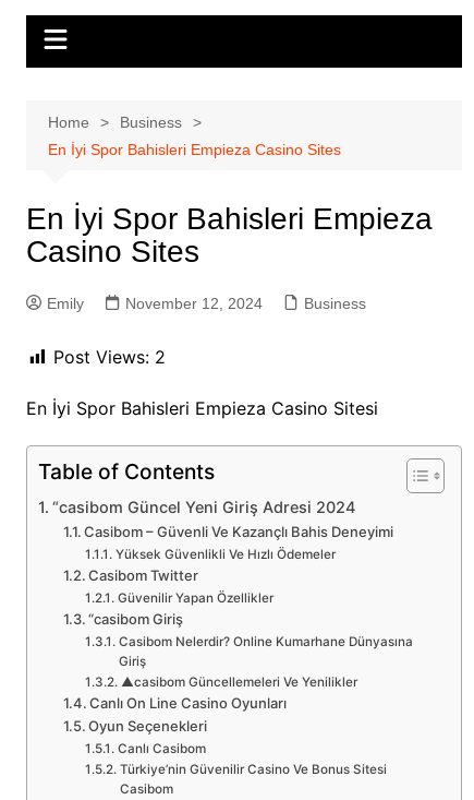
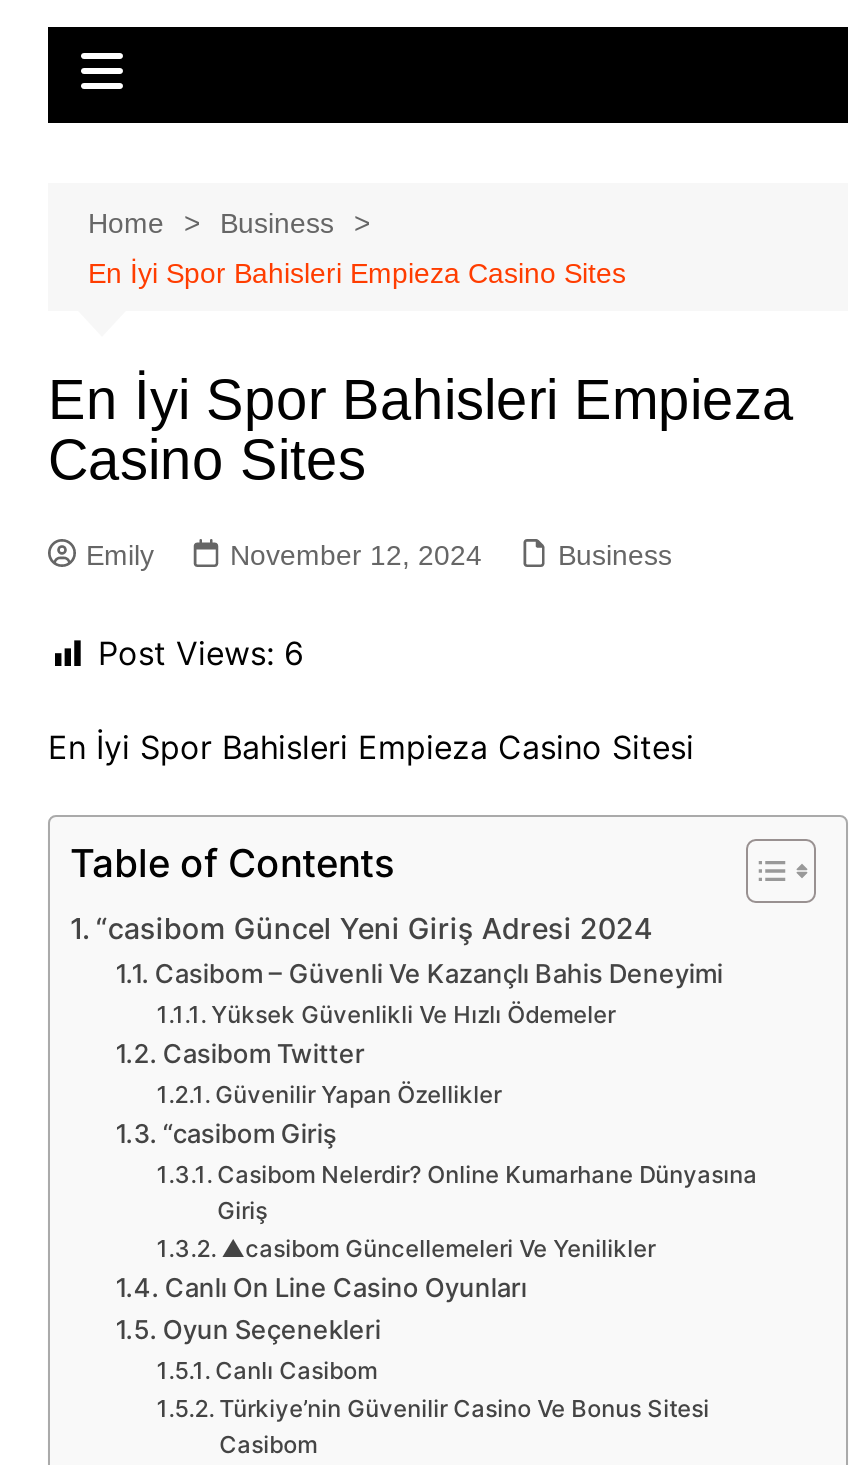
[53,346,166,368] Post Views: 2 -> [98,633,304,673] Post Views: 6

